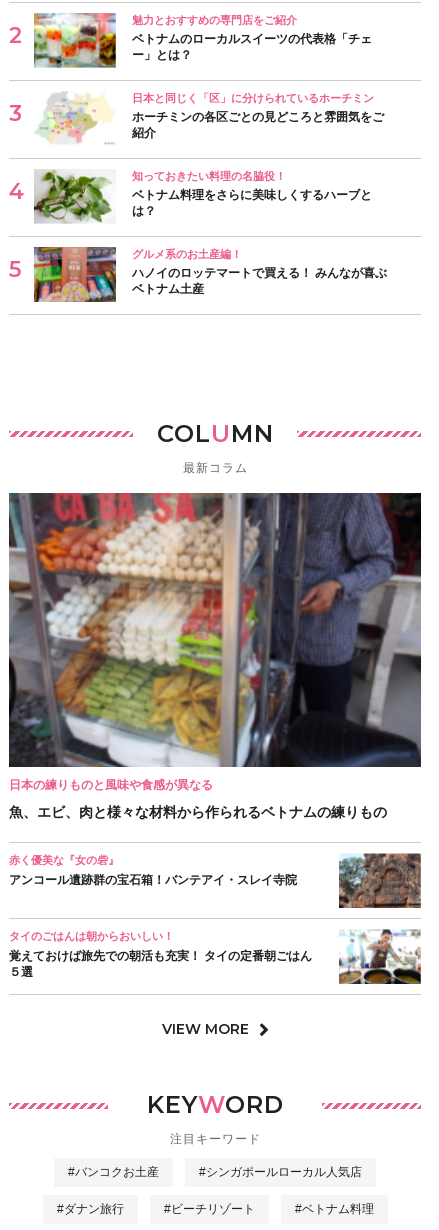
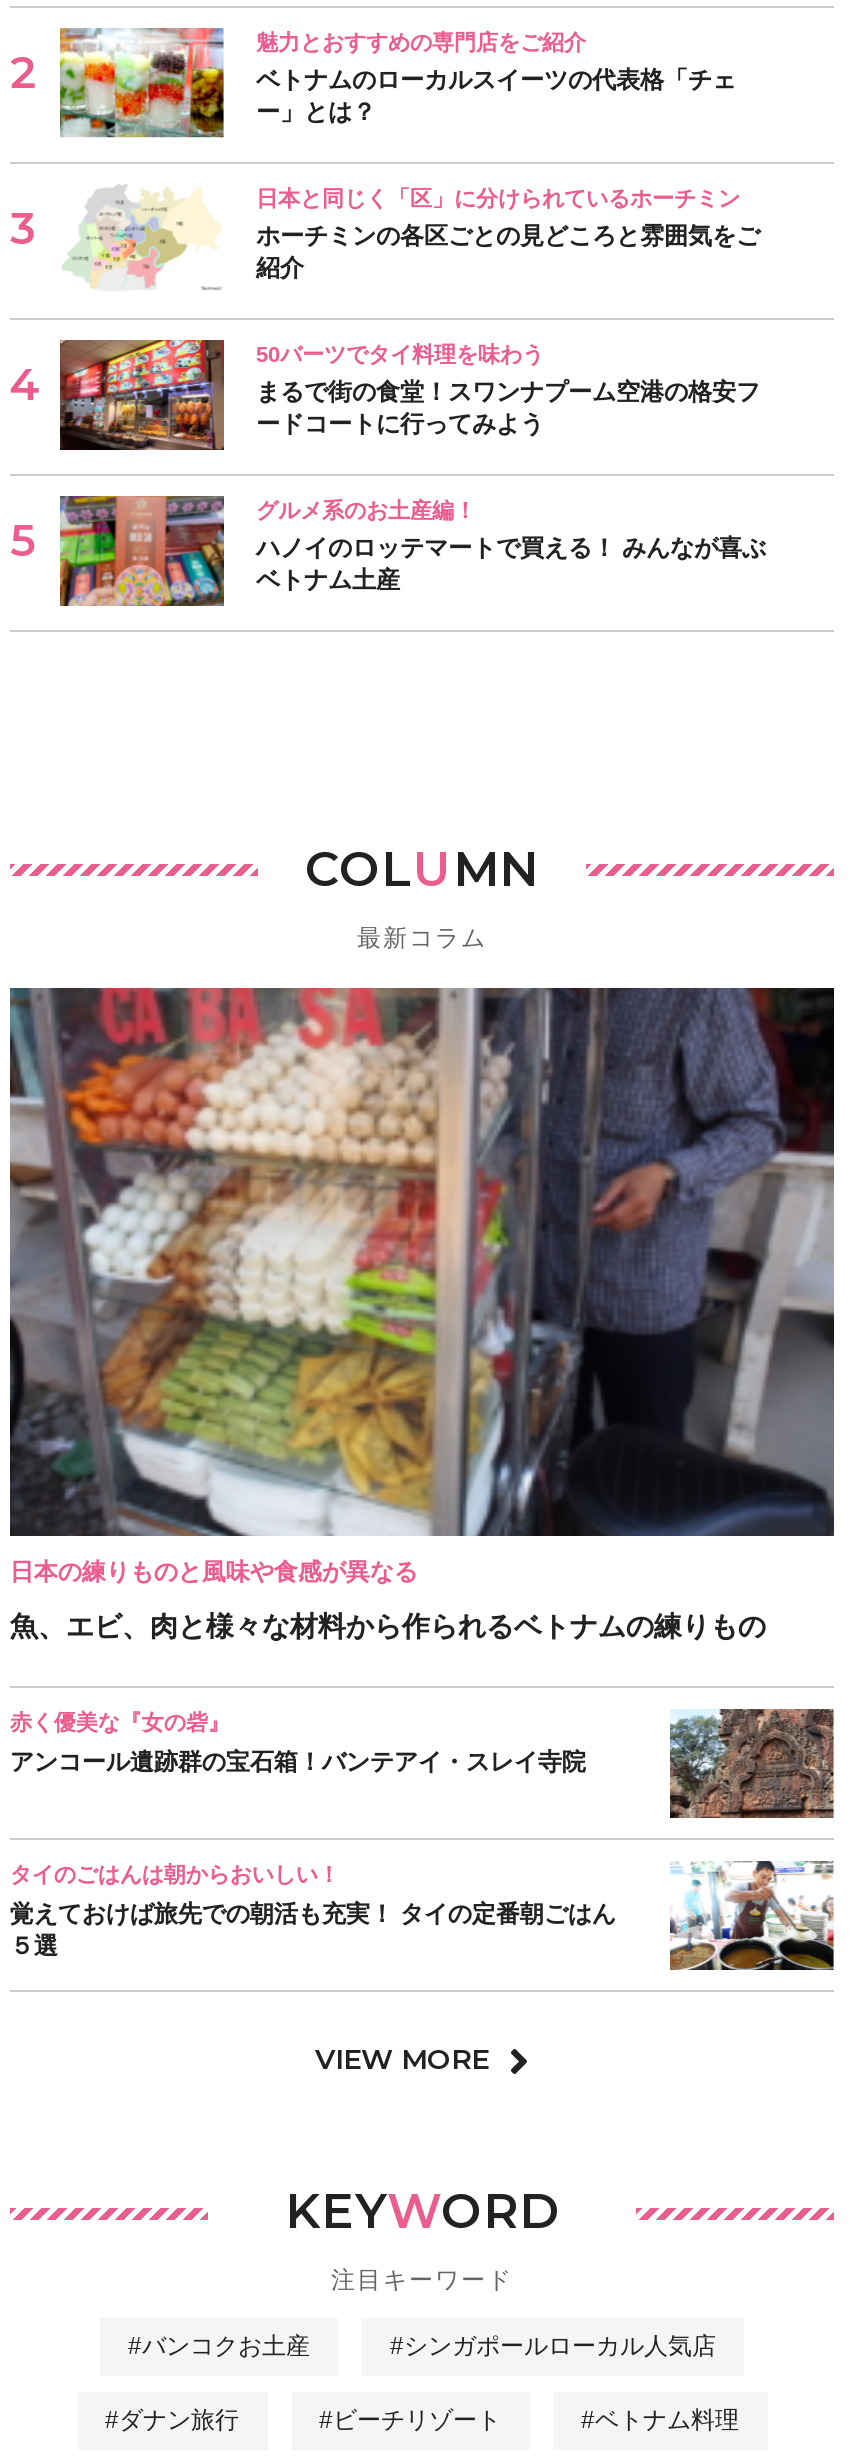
[34,169,372,224] [image] | 知っておきたい料理の名脇役！ | ベトナム料理をさらに美味しくするハーブと | は？ -> [58,338,760,452] [image] | 50バーツでタイ料理を味わう | まるで街の食堂！スワンナプーム空港の格安フ | ードコートに行ってみよう

